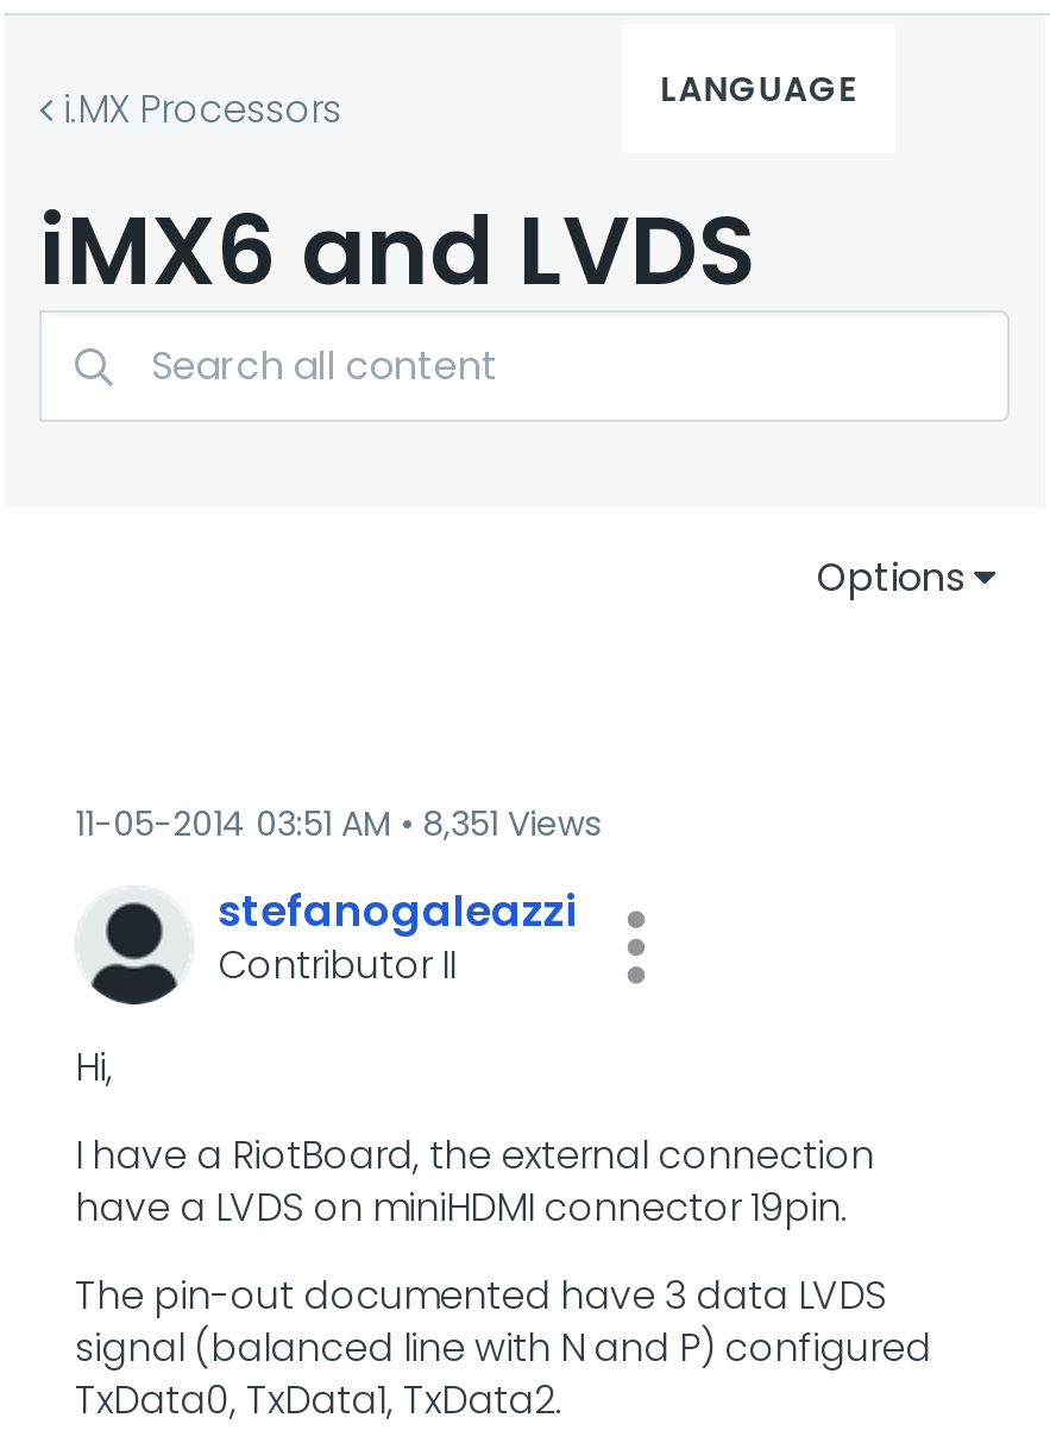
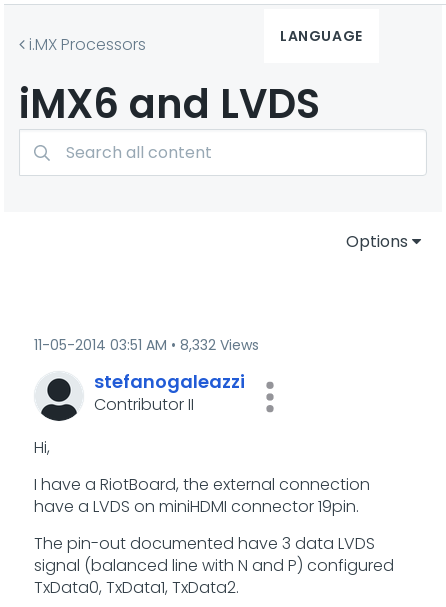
[75,800,601,847] 11-05-2014 03:51 AM 8,351 Views -> [34,335,259,355] 11-05-2014 03:51 AM 8,332 Views

